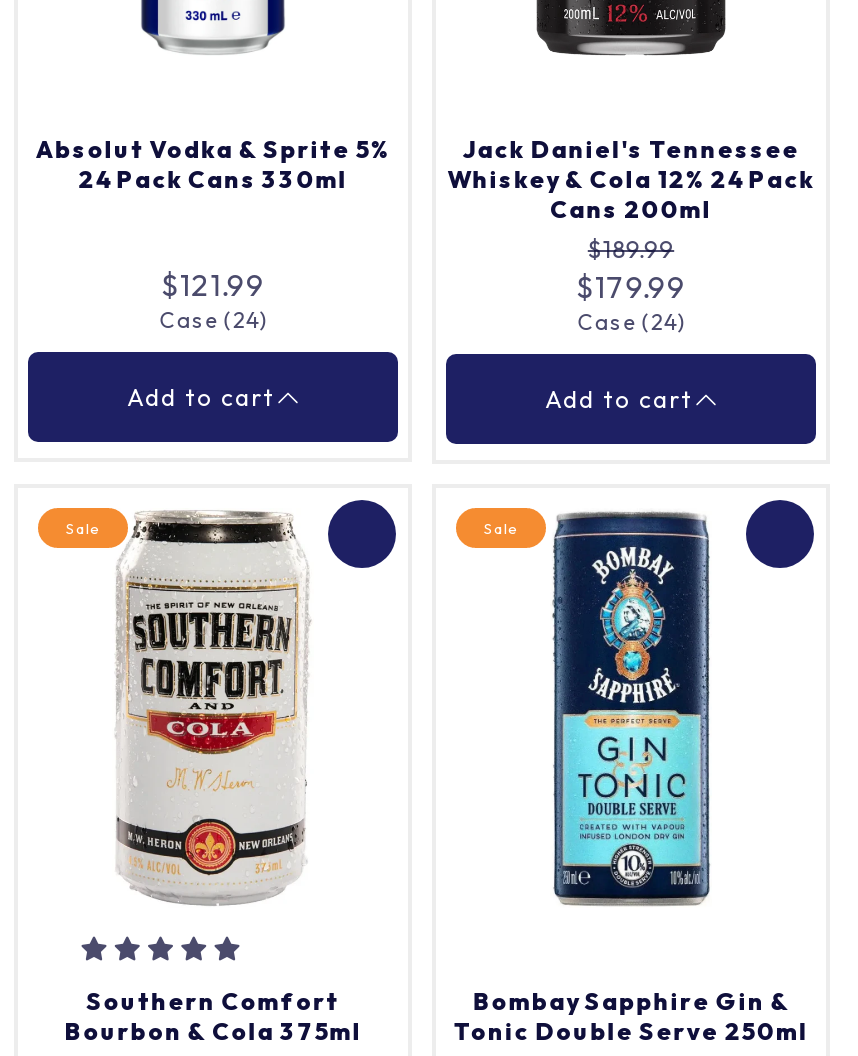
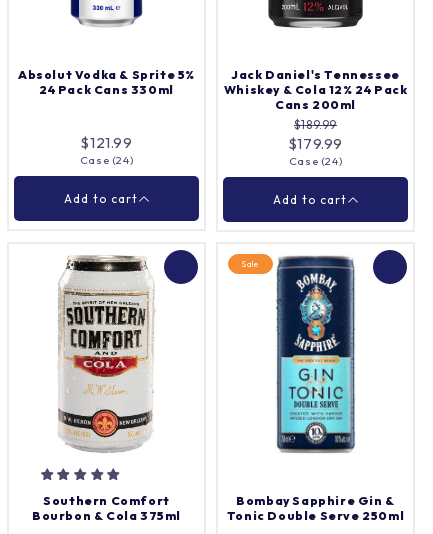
[66,518,100,538] Sale -> none

